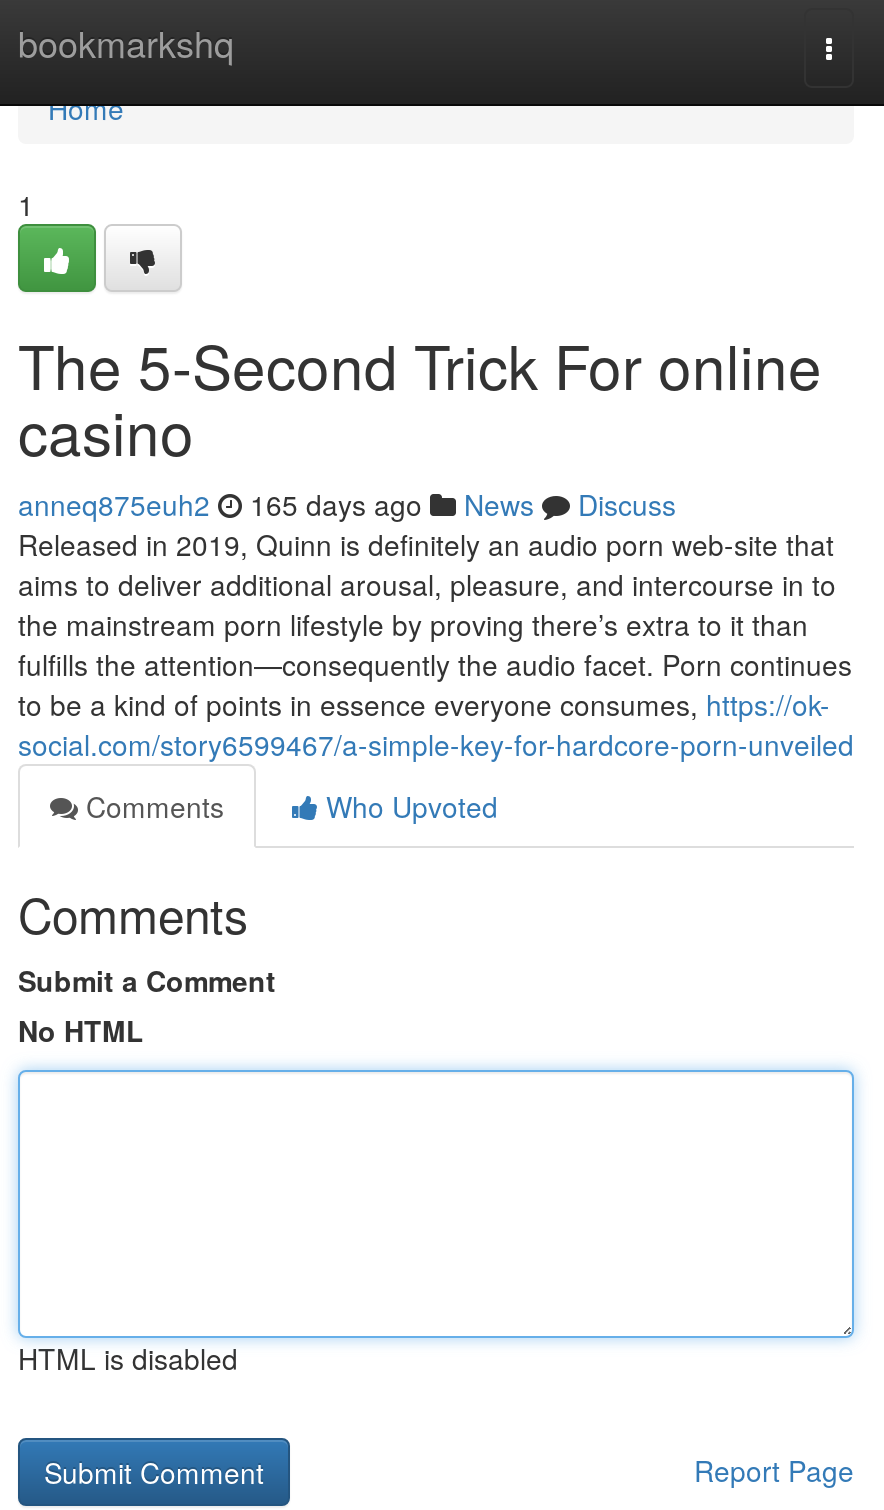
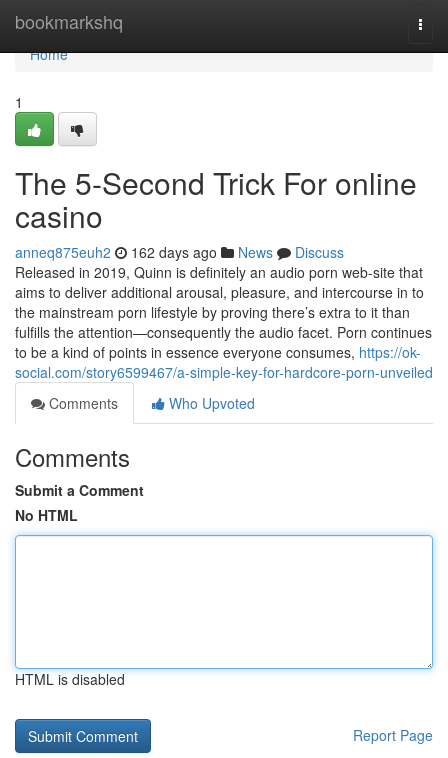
[18,484,676,524] anneq875euh2 165 days ago News Discuss -> [15,242,344,262] anneq875euh2 162 days ago News Discuss

